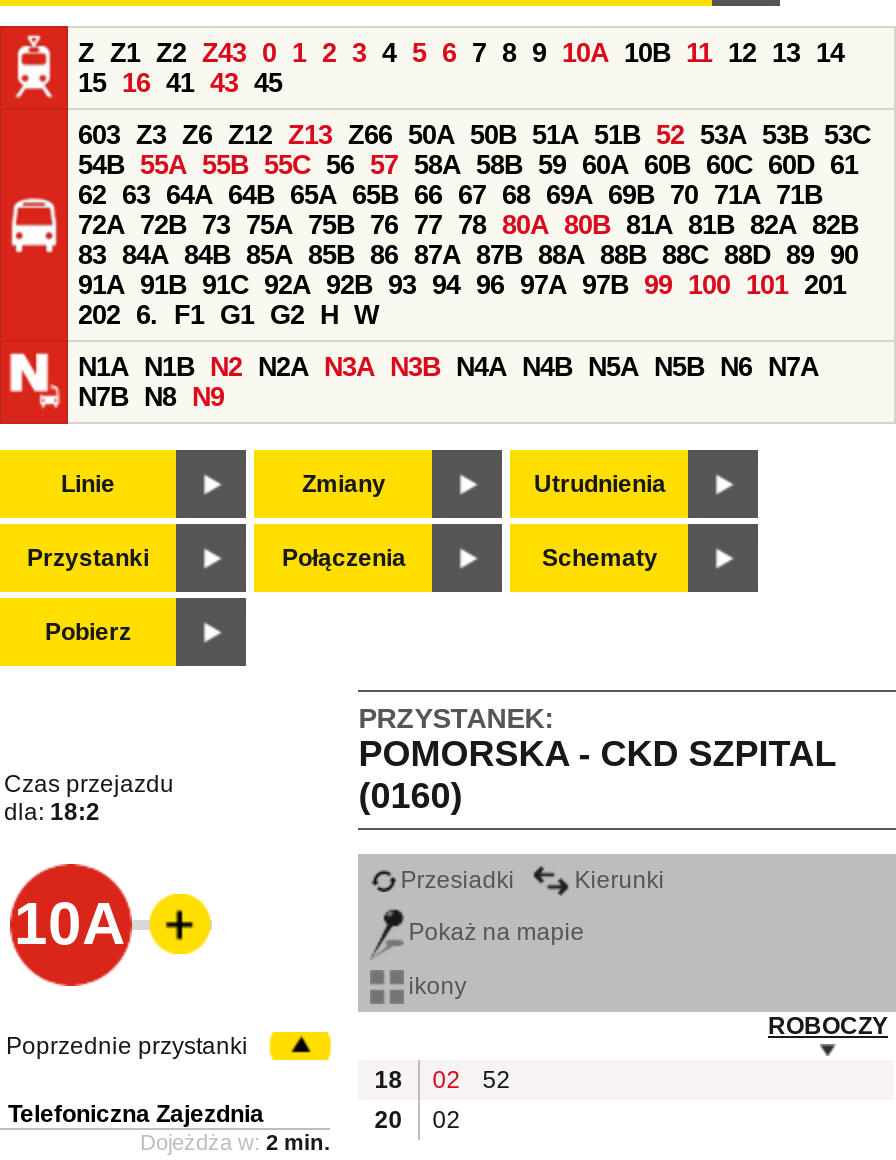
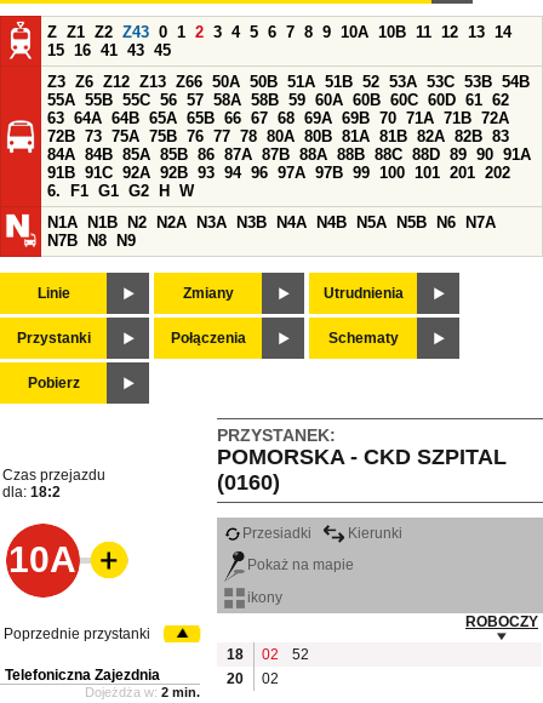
[78,120,870,330] 603 Z3 Z6 Z12 Z13 Z66 50A 50B 51A 51B 52 53A 53B 53C | 54B 55A 55B 55C 56 57 58A 58B 59 60A 60B 60C 60D 61 | 62 63 64A 64B 65A 65B 66 67 68 69A 69B 70 71A 71B | 72A 72B 73 75A 75B 76 77 78 80A 80B 81A 81B 82A 82B | 83 84A 84B 85A 85B 86 87A 87B 88A 88B 88C 88D 89 90 | 91A 91B 91C 92A 92B 93 94 96 97A 97B 99 100 101 201 | 202 6. F1 G1 G2 H W -> [47,73,531,200] Z3 Z6 Z12 Z13 Z66 50A 50B 51A 51B 52 53A 53C 53B 54B | 55A 55B 55C 56 57 58A 58B 59 60A 60B 60C 60D 61 62 | 63 64A 64B 65A 65B 66 67 68 69A 69B 70 71A 71B 72A | 72B 73 75A 75B 76 77 78 80A 80B 81A 81B 82A 82B 83 | 84A 84B 85A 85B 86 87A 87B 88A 88B 88C 88D 89 90 91A | 91B 91C 92A 92B 93 94 96 97A 97B 99 100 101 201 202 | 6. F1 G1 G2 H W

